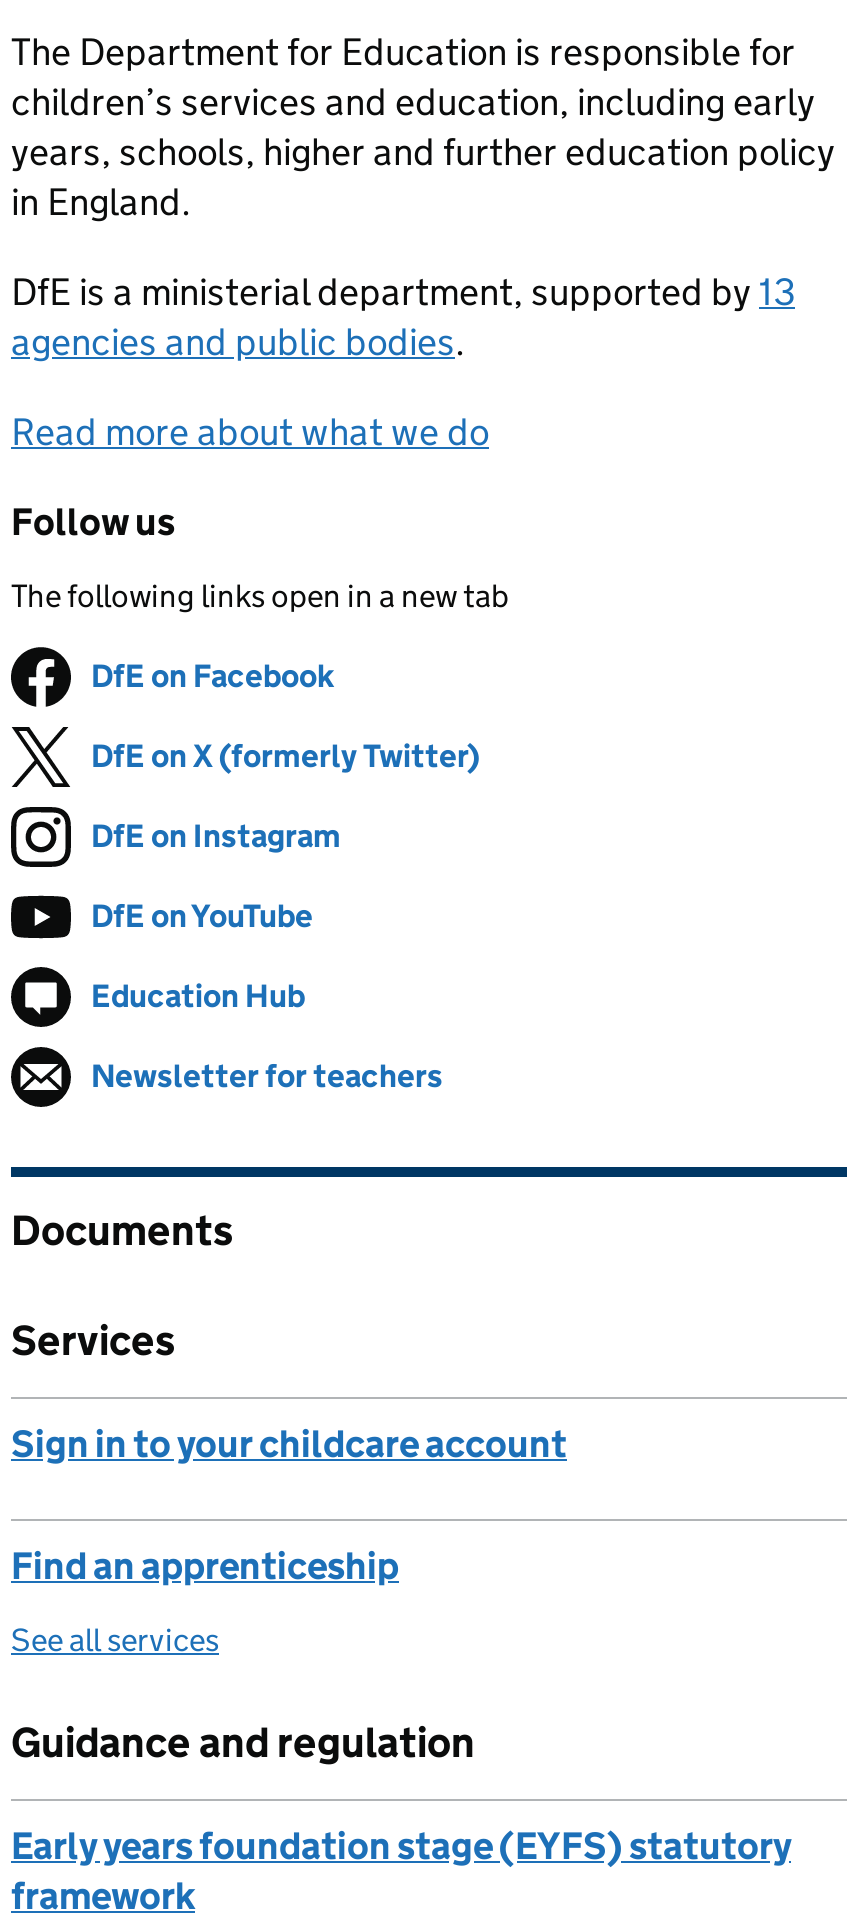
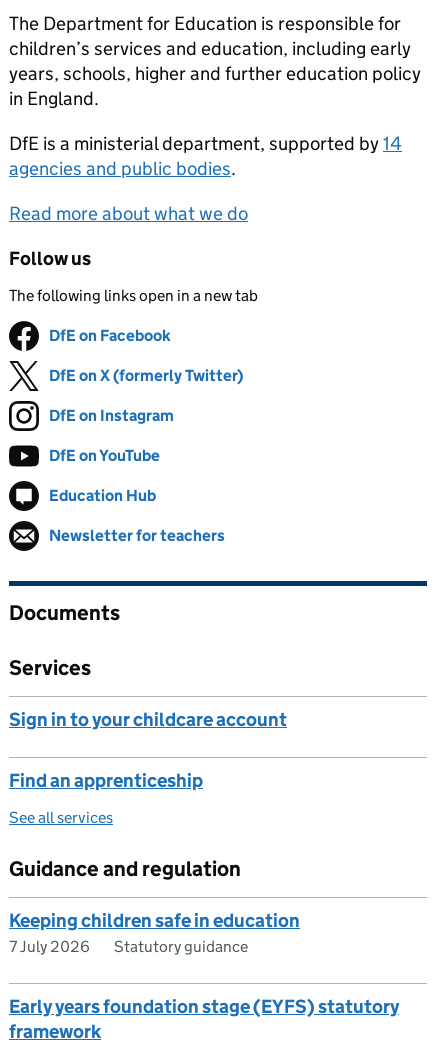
[11,269,795,315] DfE is a ministerial department, supported by 13 -> [9,132,402,155] DfE is a ministerial department, supported by 14
none -> [9,909,300,956] Keeping children safe in education | 7 July 2026 | Statutory guidance

